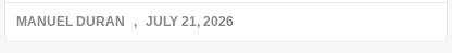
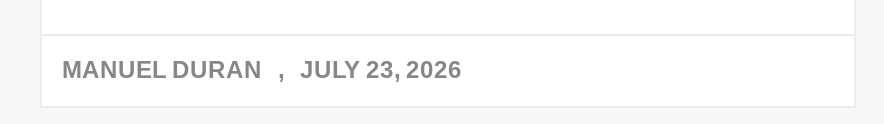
[16,14,234,30] MANUEL DURAN JULY 21, 2026 -> [62,57,462,85] MANUEL DURAN JULY 23, 2026

